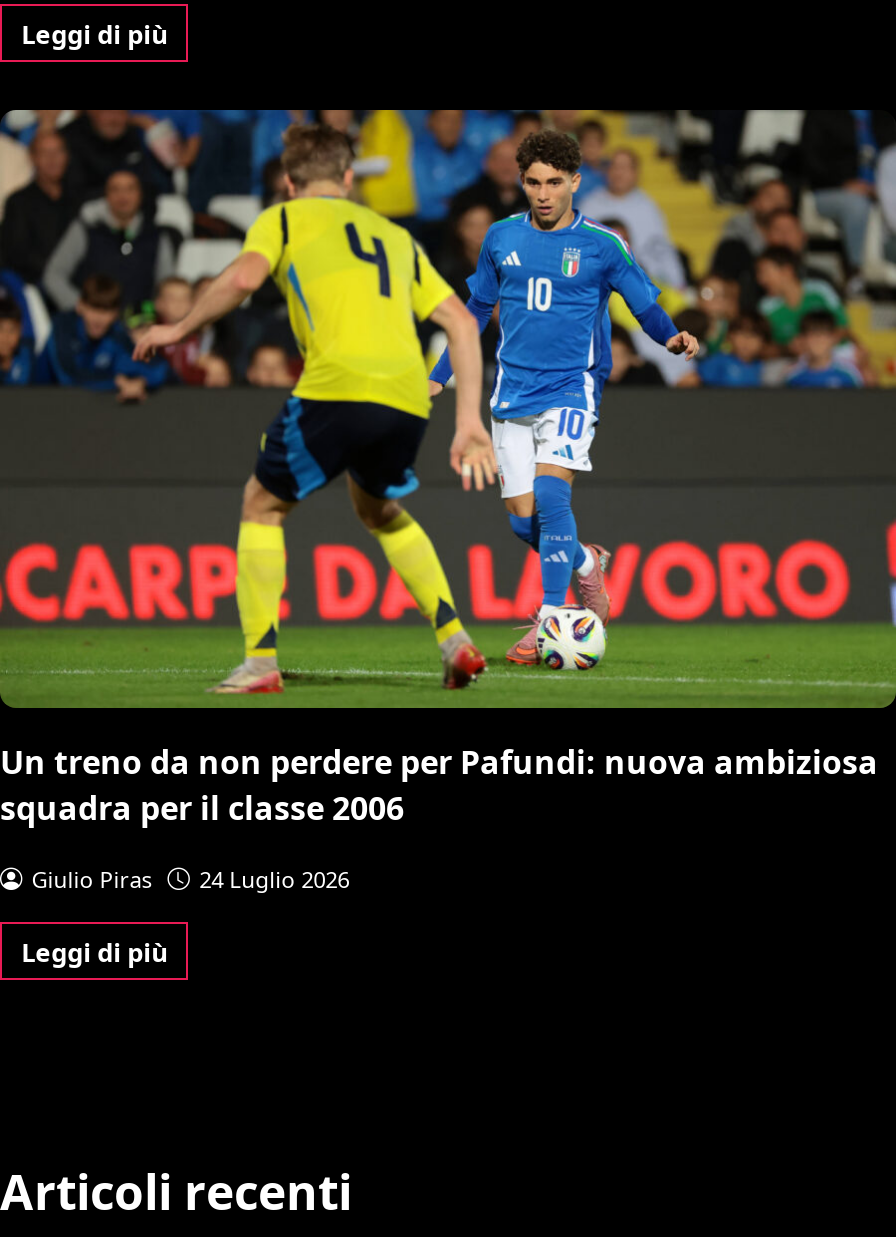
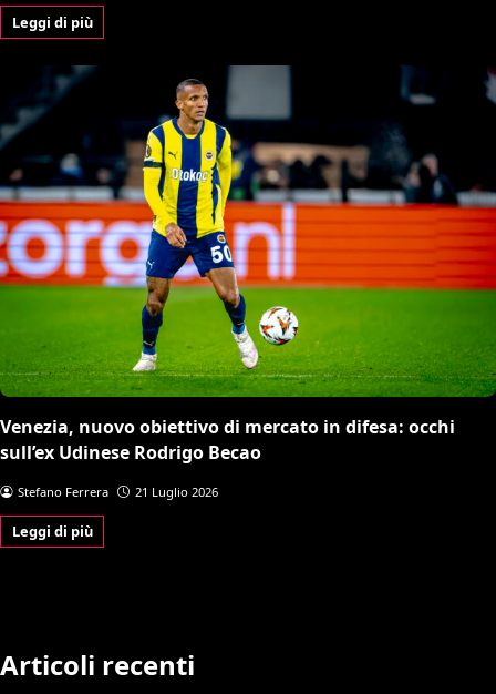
[0,107,890,830] [image] | Un treno da non perdere per Pafundi: nuova ambiziosa | squadra per il classe 2006 -> [0,64,493,464] [image] | Venezia, nuovo obiettivo di mercato in difesa: occhi | sull’ex Udinese Rodrigo Becao
[32,864,349,894] Giulio Piras | 24 Luglio 2026 -> [17,483,218,500] Stefano Ferrera | 21 Luglio 2026

